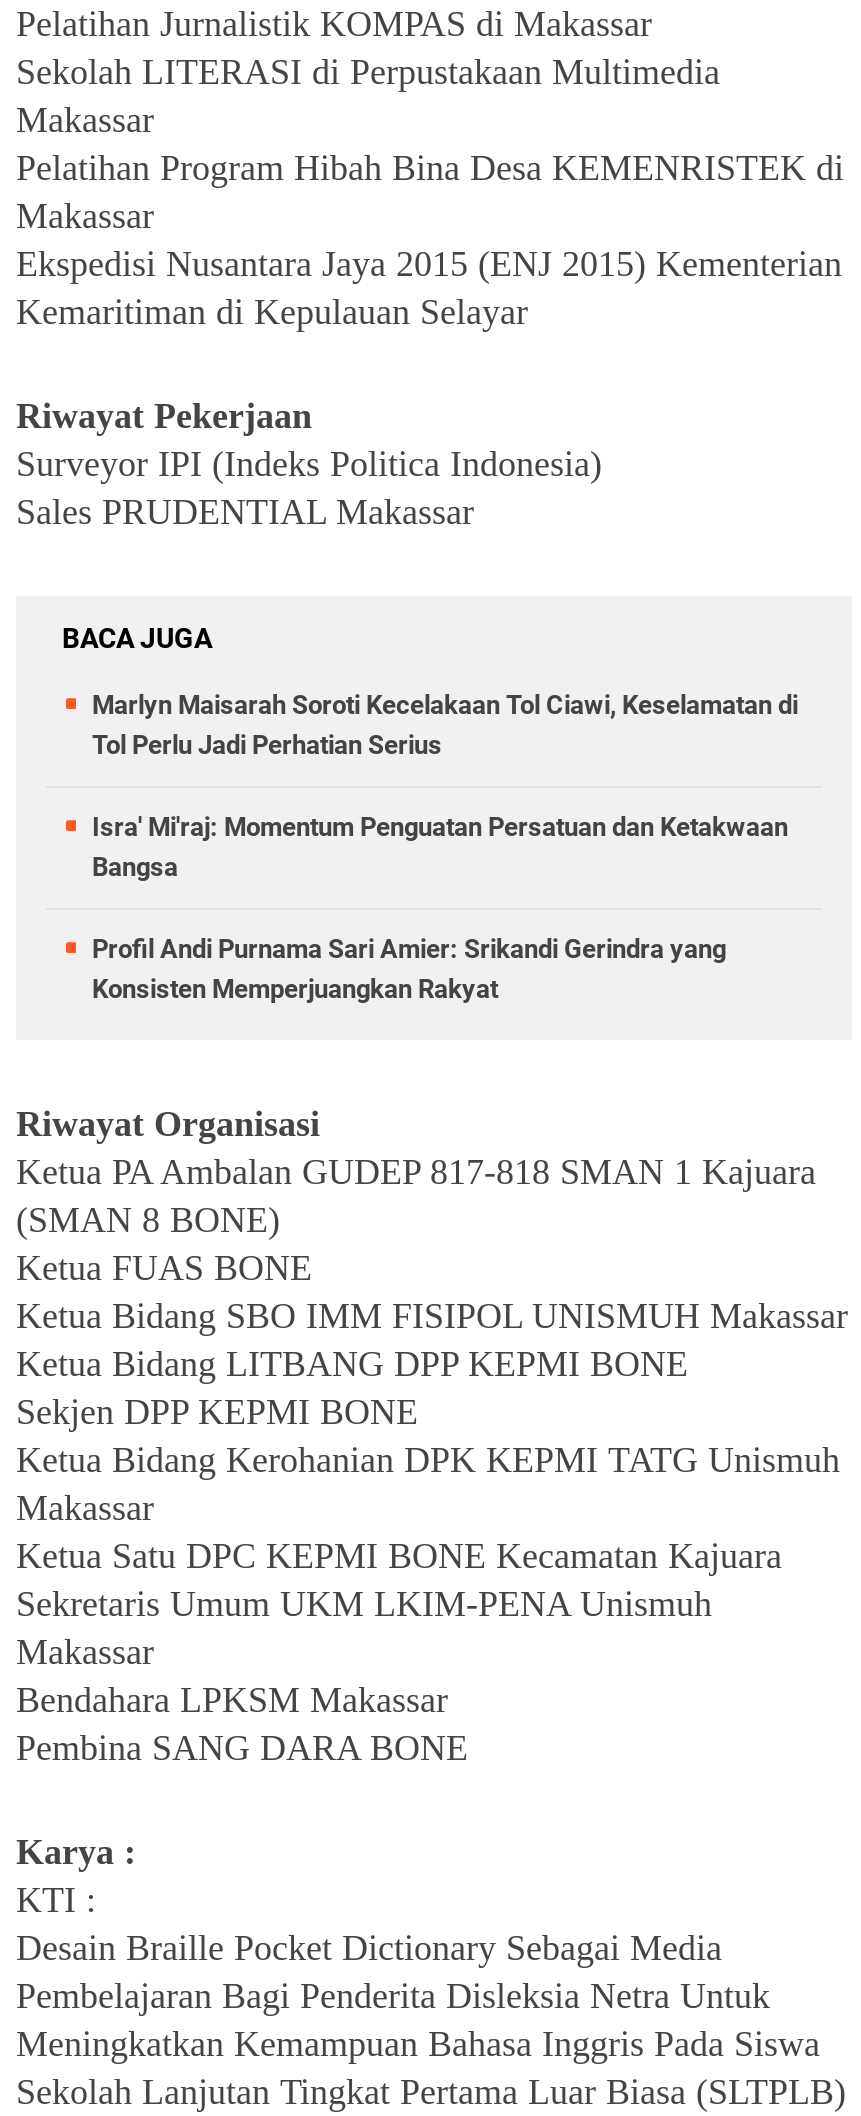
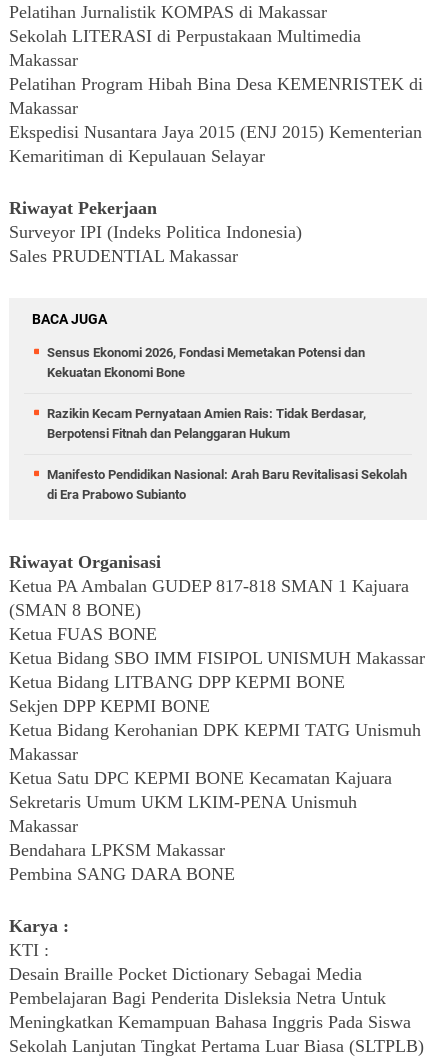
[92,689,798,759] Marlyn Maisarah Soroti Kecelakaan Tol Ciawi, Keselamatan di | Tol Perlu Jadi Perhatian Serius -> [47,345,365,380] Sensus Ekonomi 2026, Fondasi Memetakan Potensi dan | Kekuatan Ekonomi Bone
[92,811,788,881] Isra' Mi'raj: Momentum Penguatan Persatuan dan Ketakwaan | Bangsa -> [47,406,366,441] Razikin Kecam Pernyataan Amien Rais: Tidak Berdasar, | Berpotensi Fitnah dan Pelanggaran Hukum
[92,933,726,1003] Profil Andi Purnama Sari Amier: Srikandi Gerindra yang | Konsisten Memperjuangkan Rakyat -> [47,467,407,502] Manifesto Pendidikan Nasional: Arah Baru Revitalisasi Sekolah | di Era Prabowo Subianto

